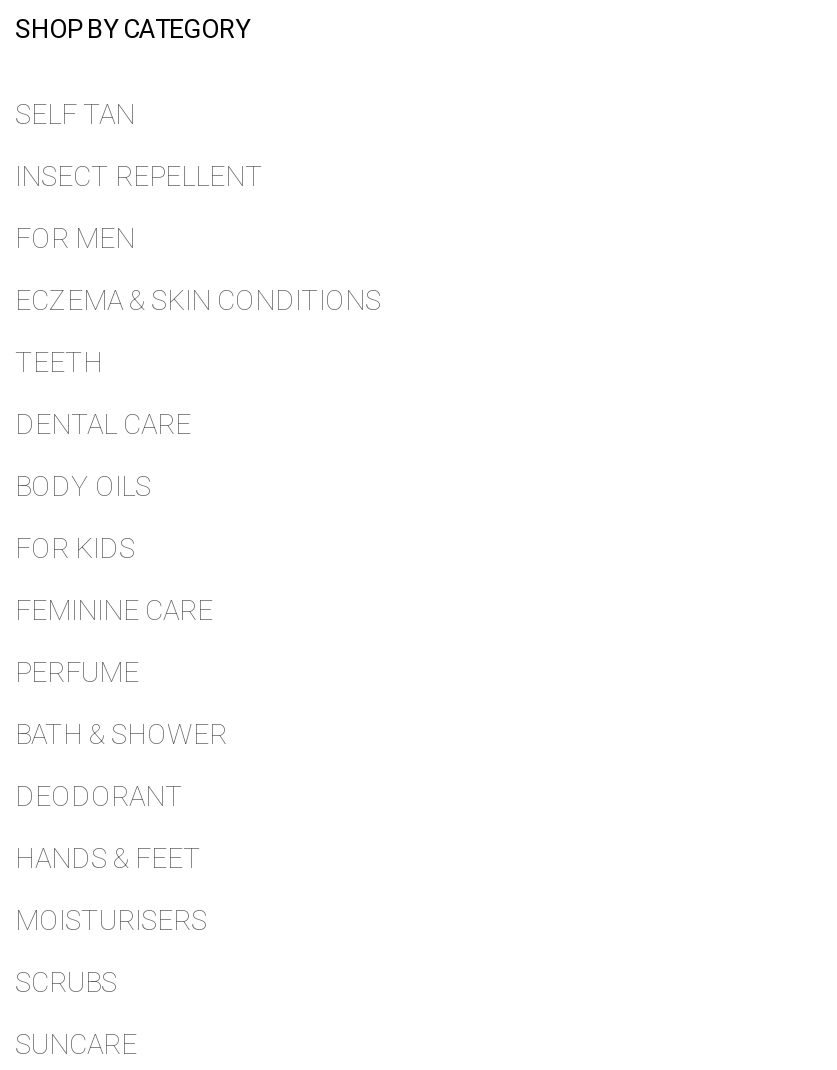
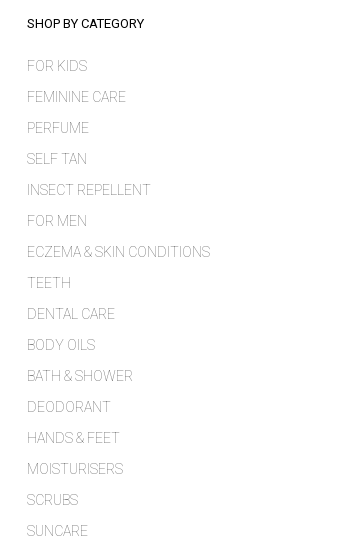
moved [15,98,381,502] -> [27,151,210,353]: SELF TAN | INSECT REPELLENT | FOR MEN | ECZEMA & SKIN CONDITIONS | TEETH | DENTAL CARE | BODY OILS
moved [15,532,213,688] -> [27,58,126,136]: FOR KIDS | FEMININE CARE | PERFUME

